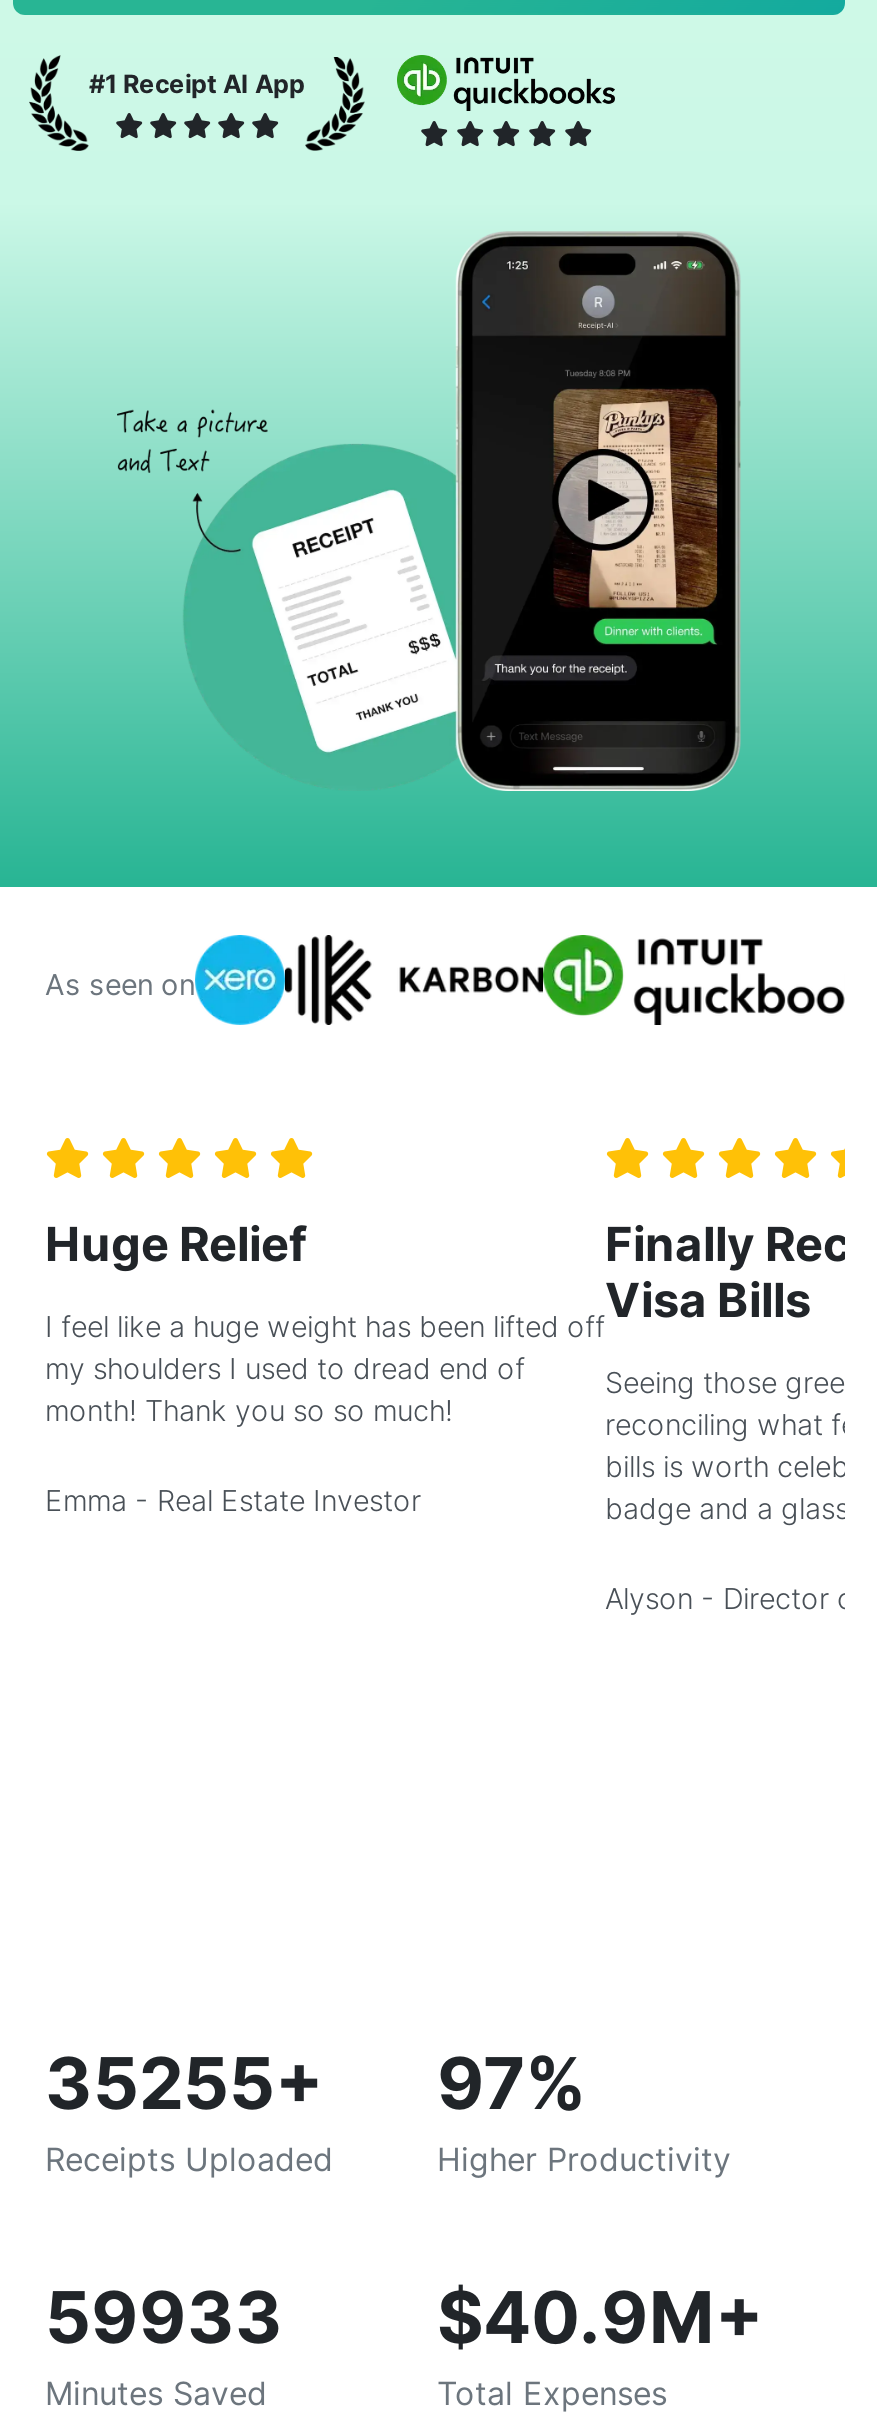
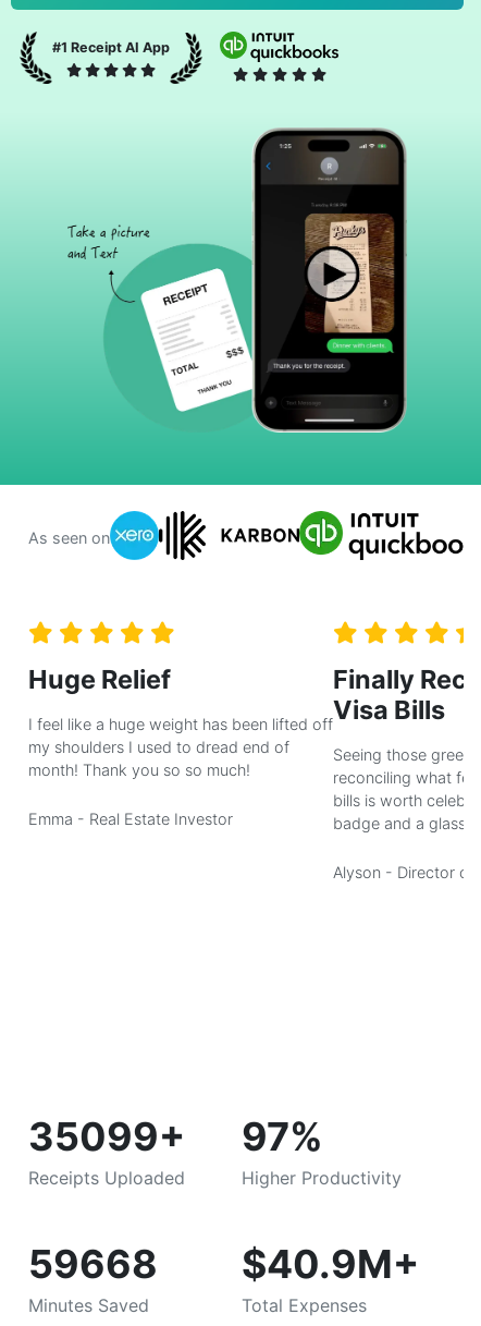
[45,2038,587,2126] 35255+ 97% -> [28,1112,323,1160] 35099+ 97%
[45,2272,763,2360] 59933 $40.9M+ -> [28,1239,419,1287] 59668 $40.9M+

